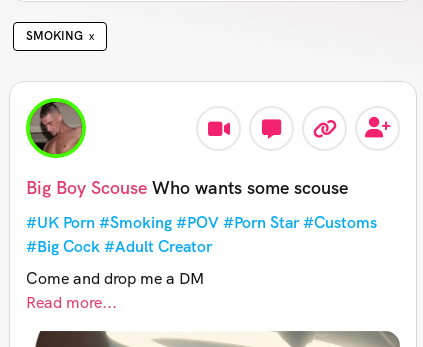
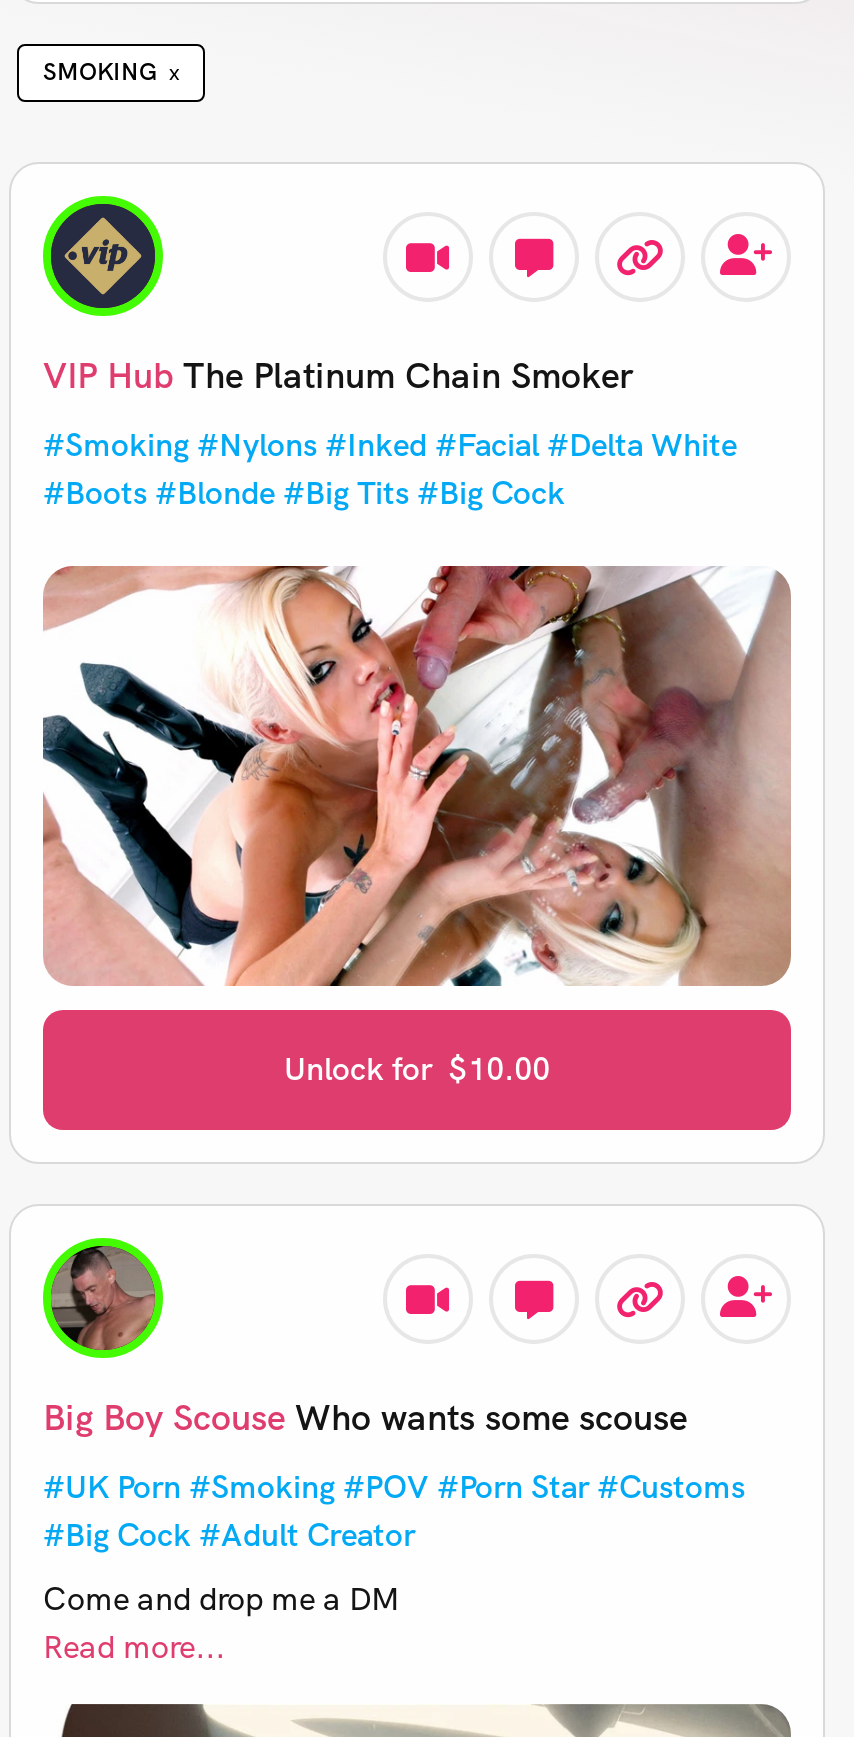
none -> [41,564,791,1091] [image] | Unlock for $10.00
none -> [43,204,737,514] [image] | VIP Hub The Platinum Chain Smoker | #Smoking #Nylons #Inked #Facial #Delta White | #Boots #Blonde #Big Tits #Big Cock

